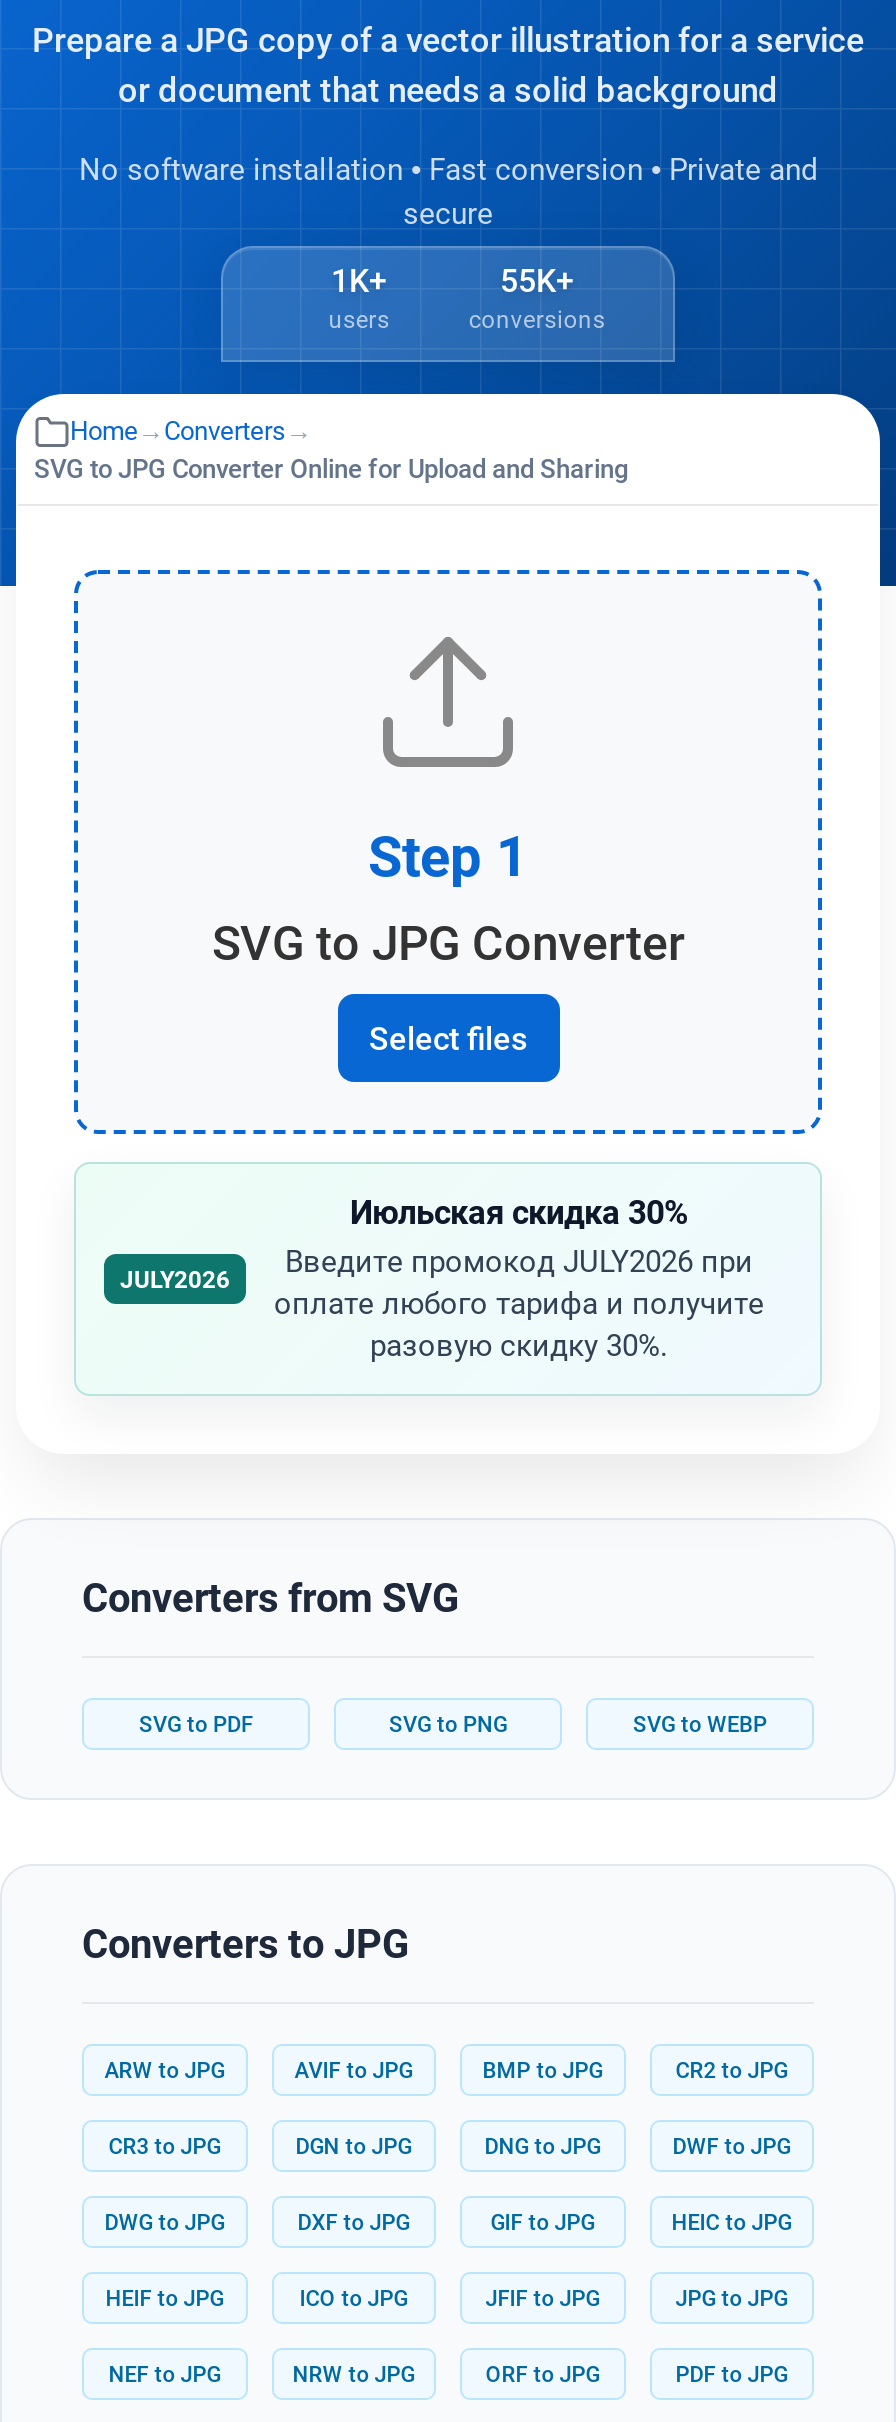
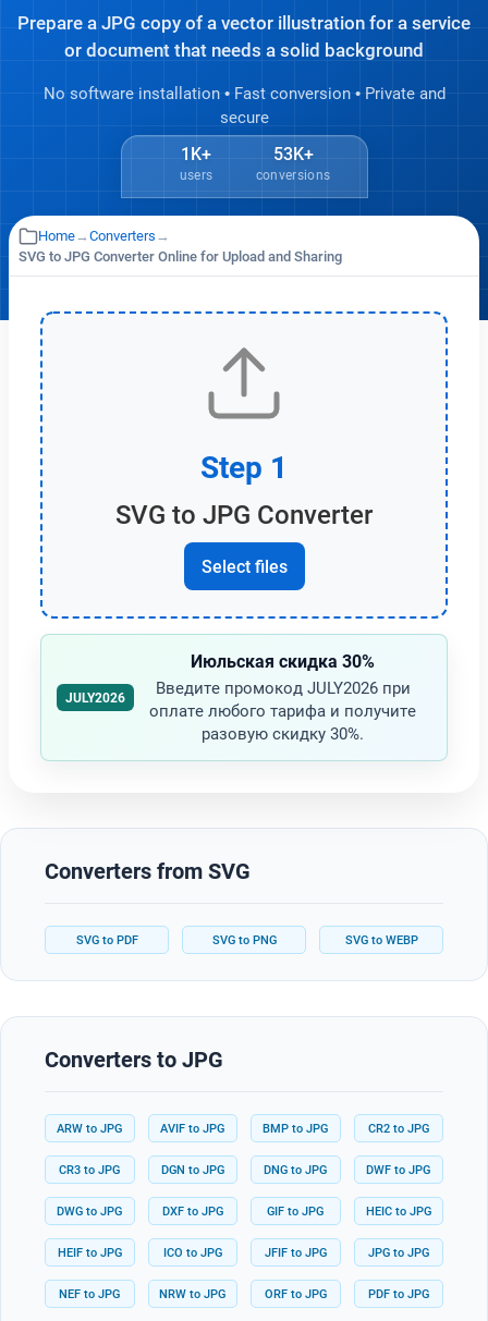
[500,258,574,300] 55K+ -> [272,142,313,164] 53K+

